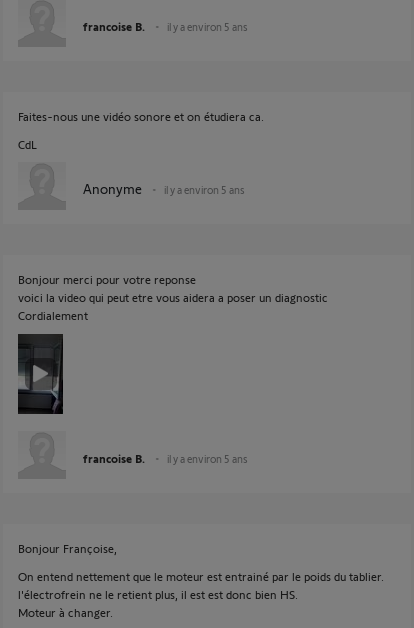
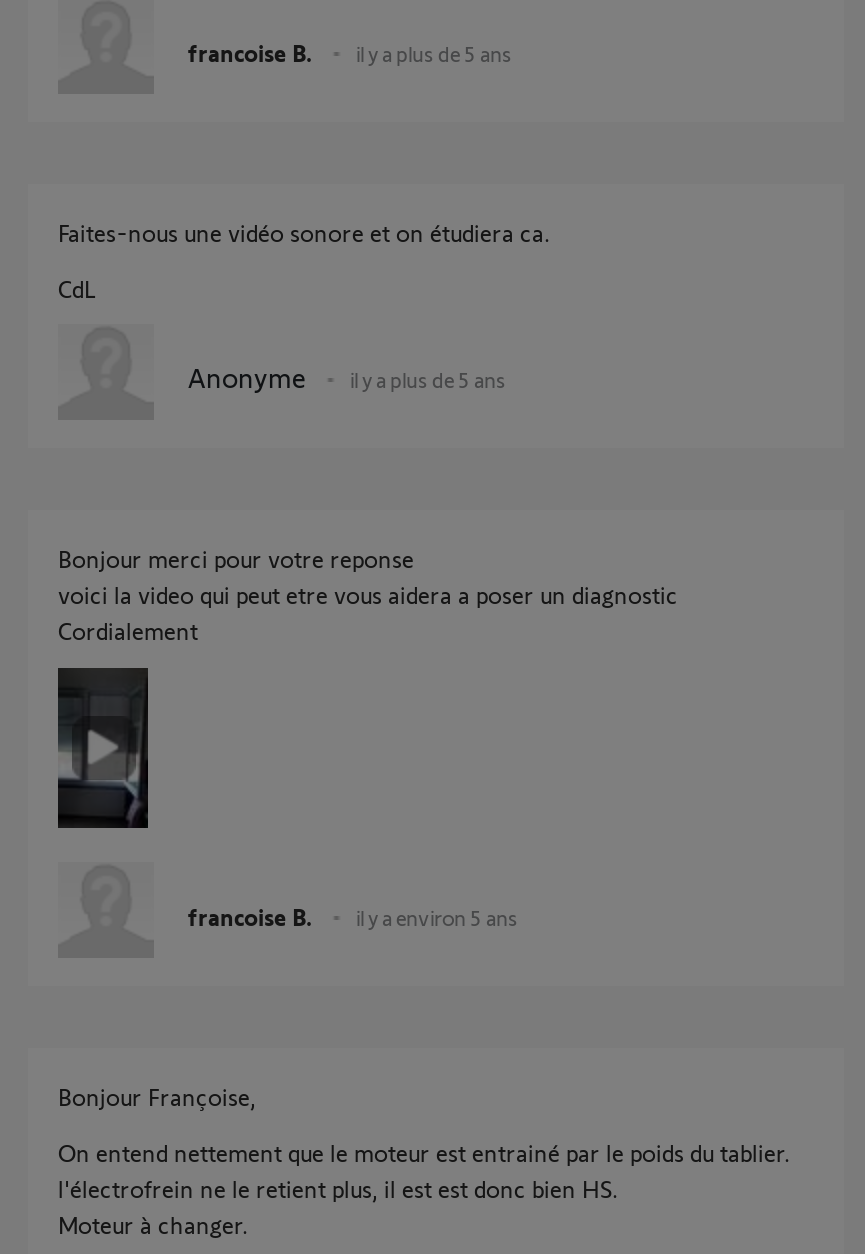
[167,20,248,33] il y a environ 5 ans -> [356,40,512,66] il y a plus de 5 ans
[164,183,245,196] il y a environ 5 ans -> [350,366,506,392] il y a plus de 5 ans

